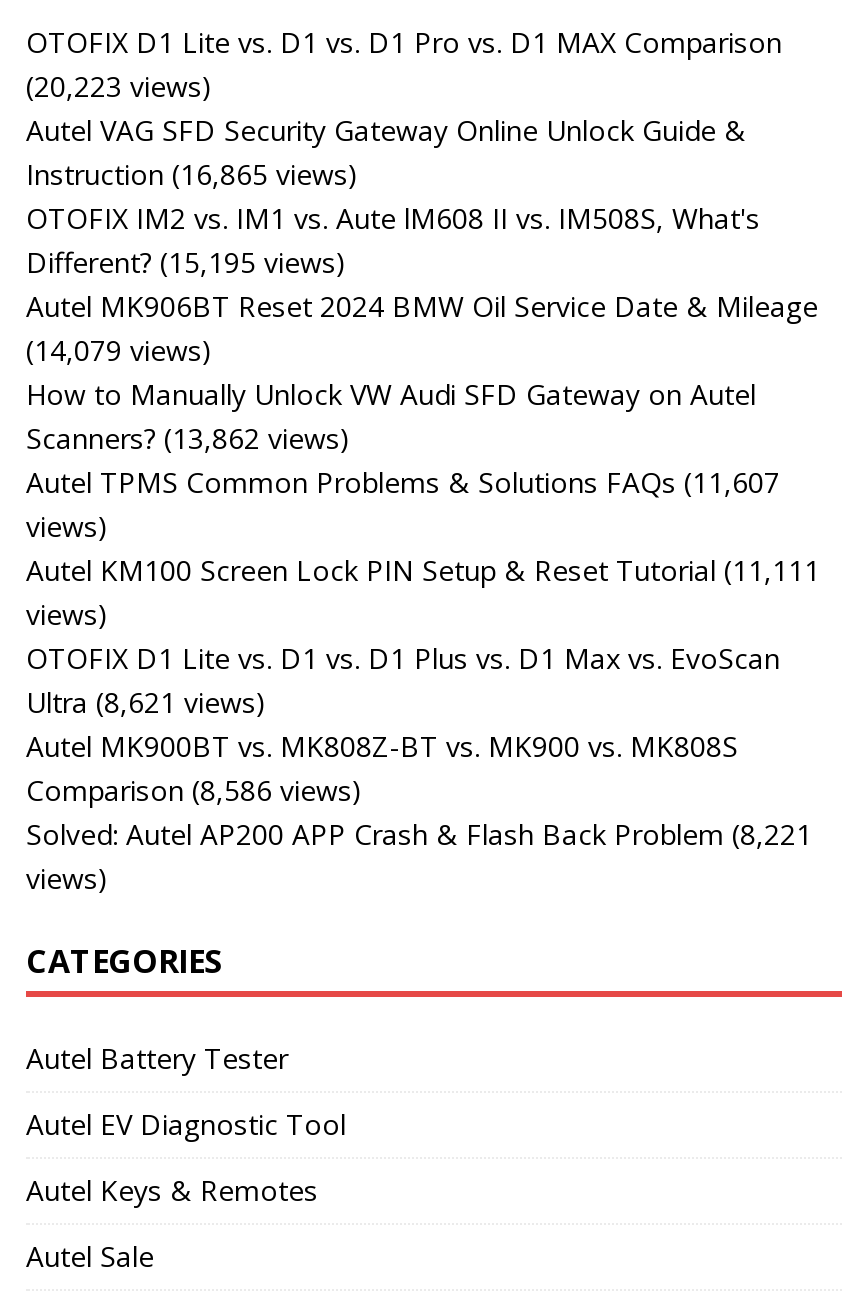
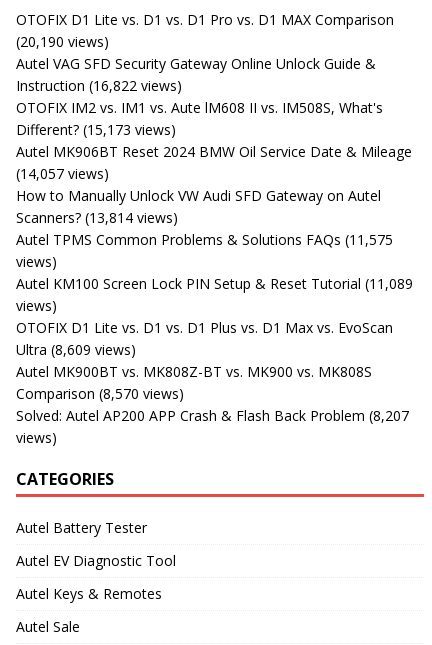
[26,68,212,106] (20,223 views) -> [16,32,109,51] (20,190 views)
[26,156,358,194] Instruction (16,865 views) -> [16,76,182,95] Instruction (16,822 views)
[26,244,346,282] Different? (15,195 views) -> [16,120,176,139] Different? (15,173 views)
[26,332,212,370] (14,079 views) -> [16,164,109,183] (14,057 views)
[26,420,350,458] Scanners? (13,862 views) -> [16,208,178,227] Scanners? (13,814 views)
[26,464,780,502] Autel TPMS Common Problems & Solutions FAQs (11,607 -> [16,230,393,249] Autel TPMS Common Problems & Solutions FAQs (11,575
[26,552,820,590] Autel KM100 Screen Lock PIN Setup & Reset Tutorial (11,111 -> [16,274,413,293] Autel KM100 Screen Lock PIN Setup & Reset Tutorial (11,089
[26,684,266,722] Ultra (8,621 views) -> [16,340,136,359] Ultra (8,609 views)
[26,772,362,810] Comparison (8,586 views) -> [16,384,184,403] Comparison (8,570 views)
[26,816,812,854] Solved: Autel AP200 APP Crash & Flash Back Problem (8,221 -> [16,406,409,425] Solved: Autel AP200 APP Crash & Flash Back Problem (8,207

